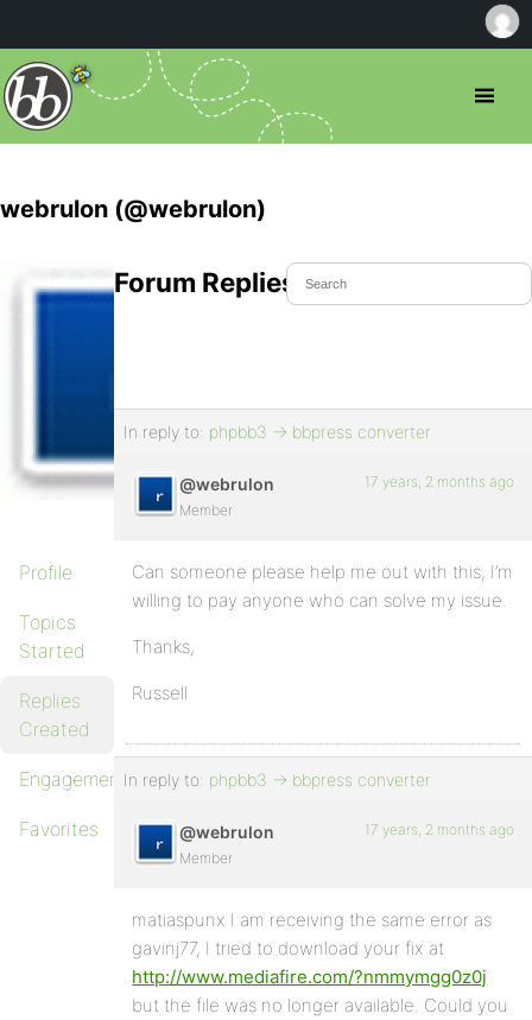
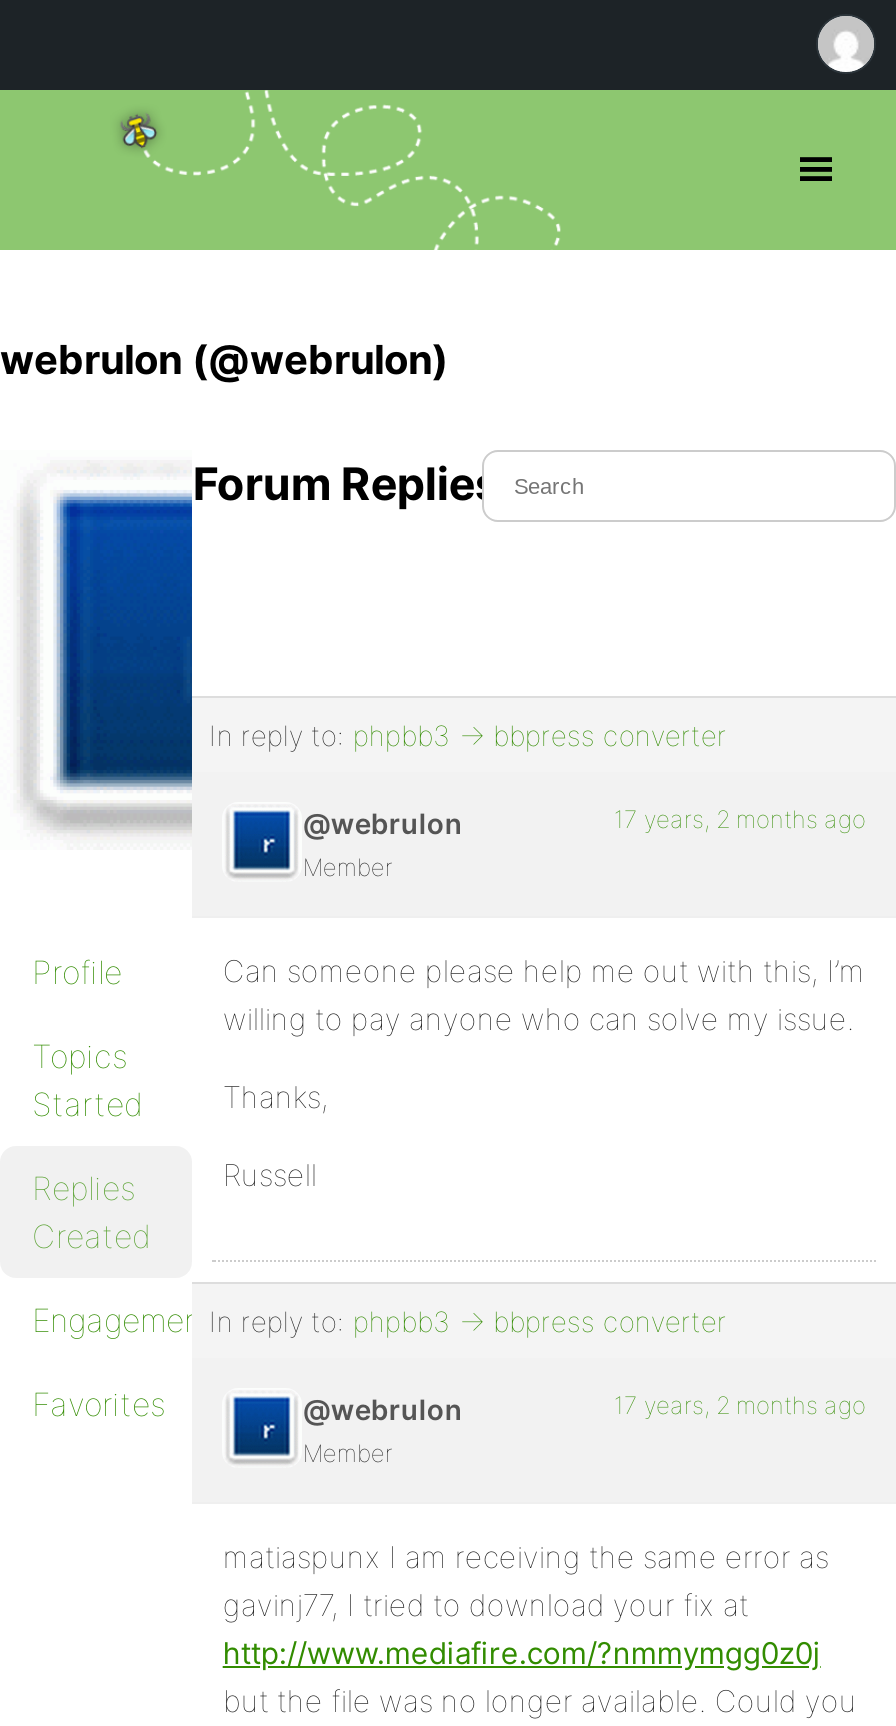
[4,61,74,132] [image] -> none

